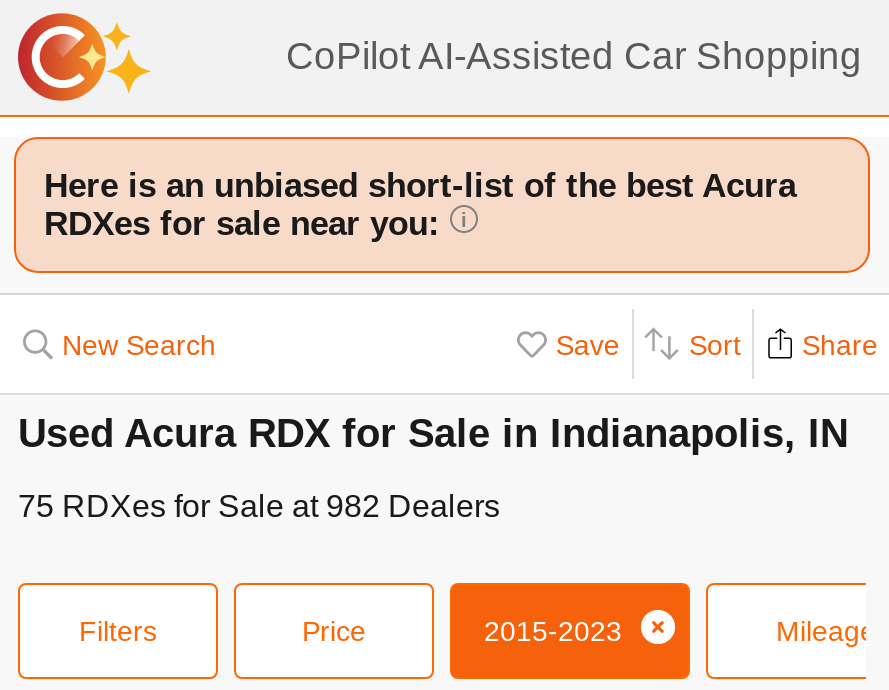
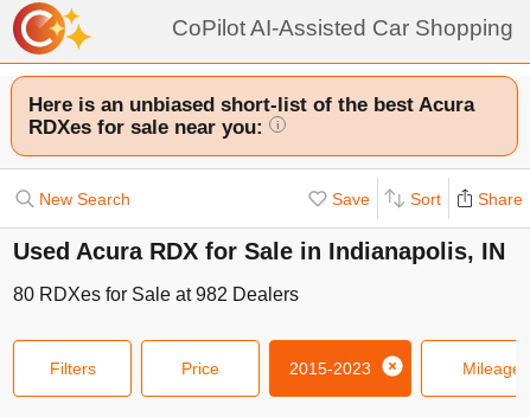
[18,489,500,523] 75 RDXes for Sale at 982 Dealers -> [13,284,299,304] 80 RDXes for Sale at 982 Dealers

